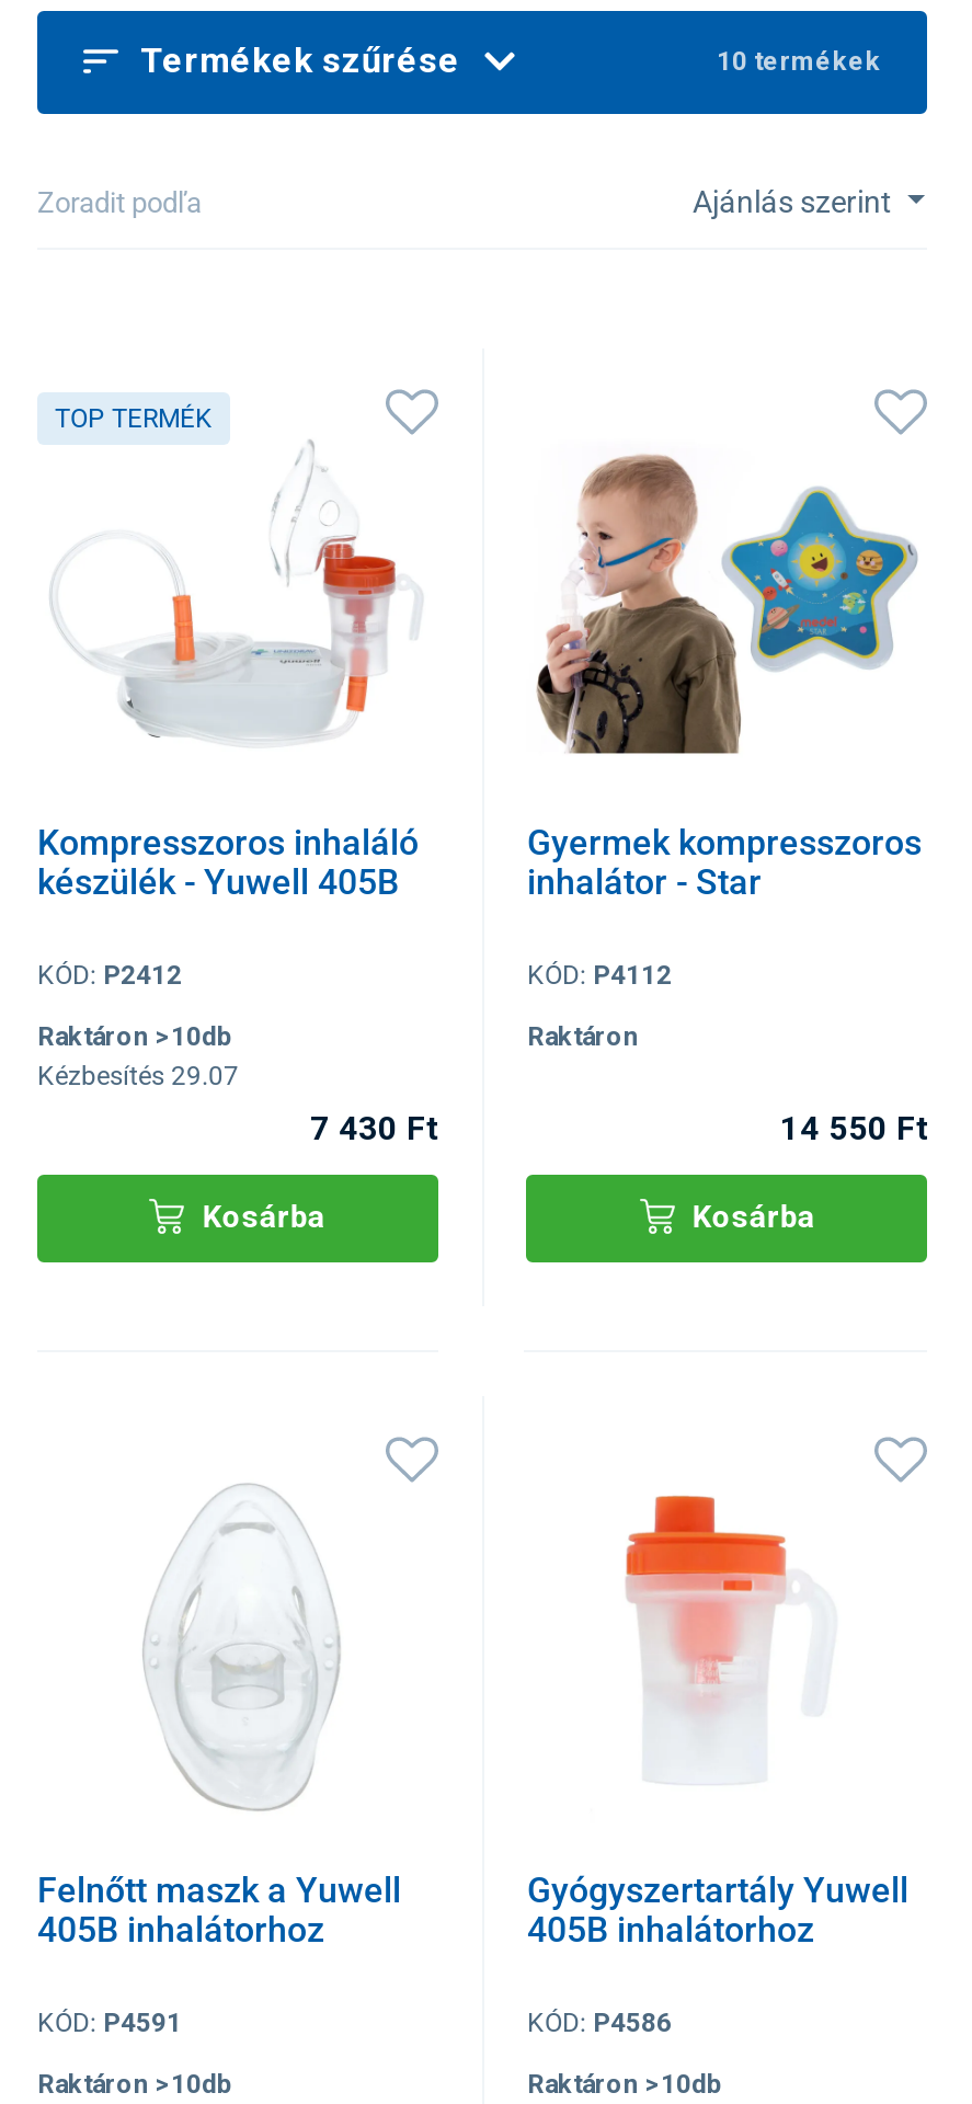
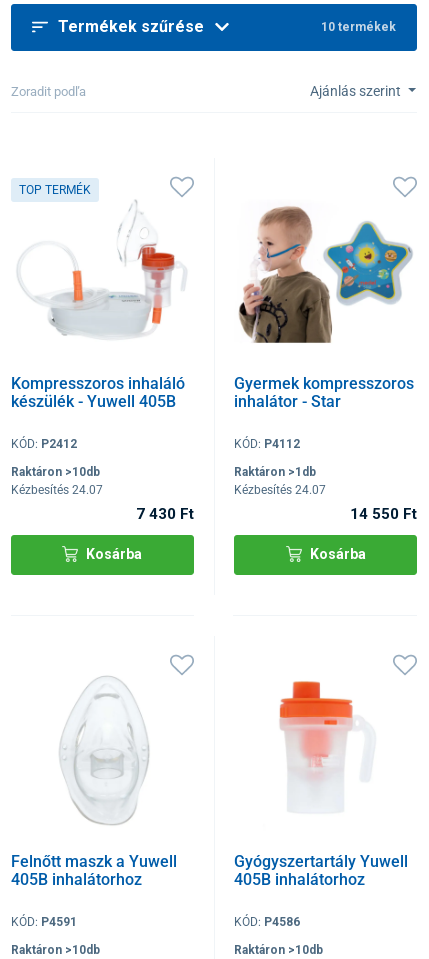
[527,1021,639,1052] Raktáron -> [234,465,326,497] Raktáron >1db | Kézbesítés 24.07
[37,1060,239,1091] Kézbesítés 29.07 -> [11,483,103,497] Kézbesítés 24.07

